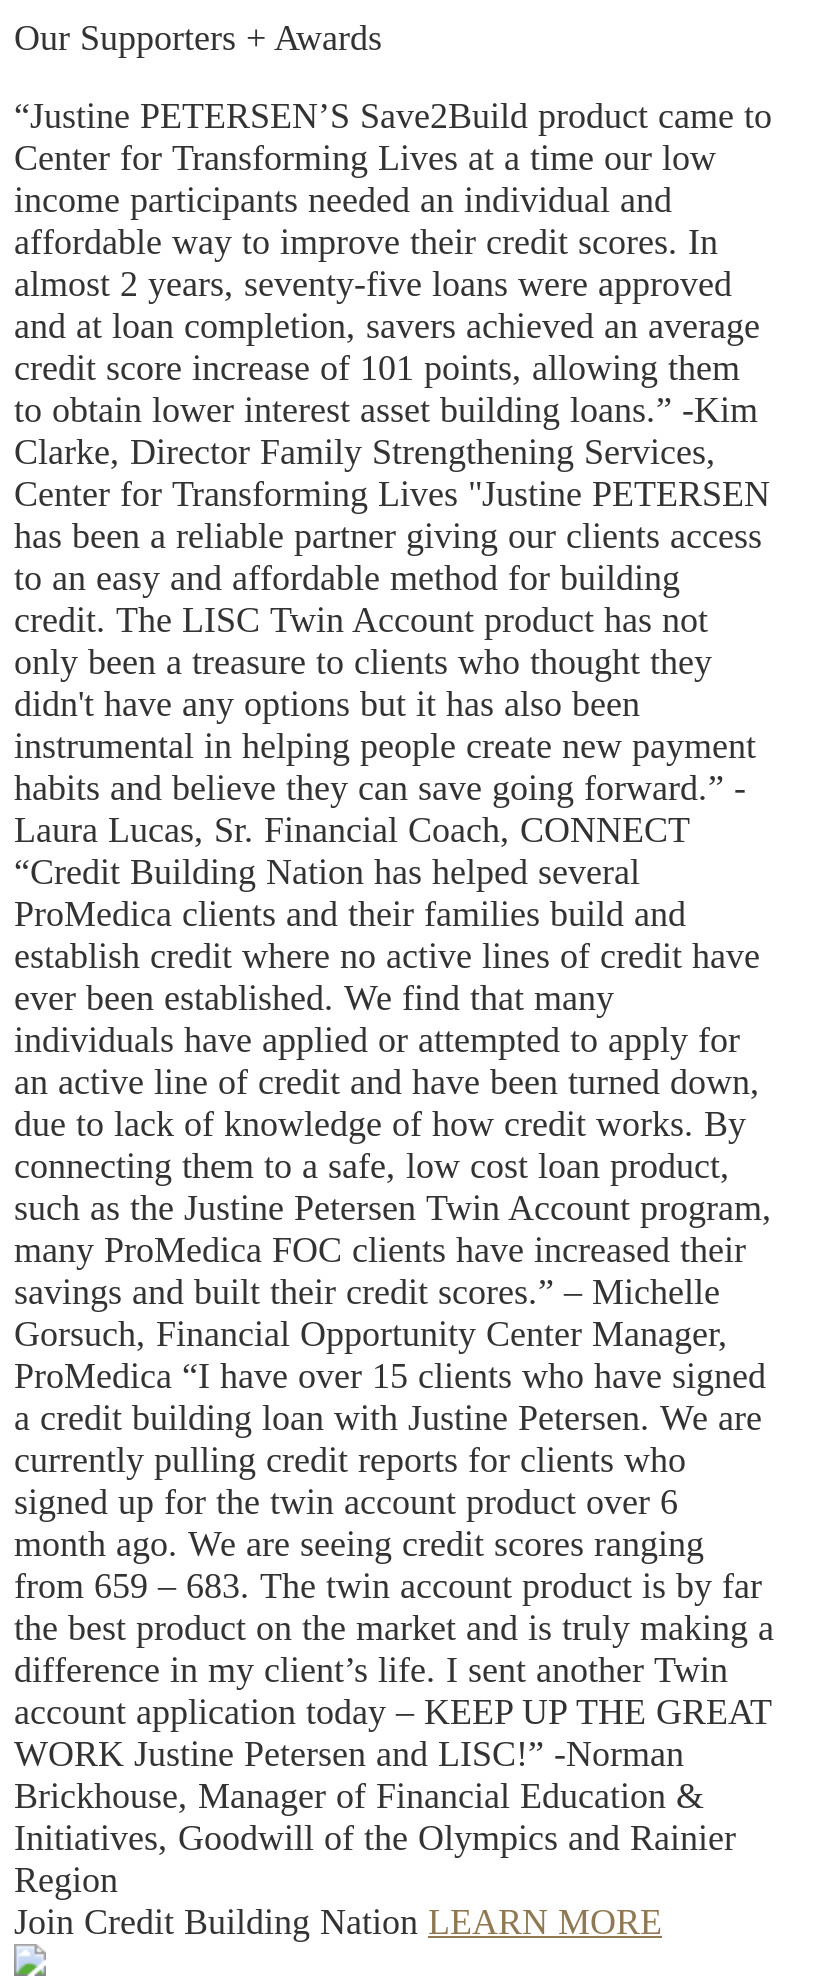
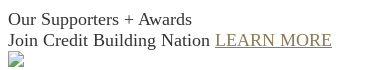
[14,96,774,1900] “Justine PETERSEN’S Save2Build product came to | Center for Transforming Lives at a time our low | income participants needed an individual and | affordable way to improve their credit scores. In | almost 2 years, seventy-five loans were approved | and at loan completion, savers achieved an average | credit score increase of 101 points, allowing them | to obtain lower interest asset building loans.” -Kim | Clarke, Director Family Strengthening Services, | Center for Transforming Lives "Justine PETERSEN | has been a reliable partner giving our clients access | to an easy and affordable method for building | credit. The LISC Twin Account product has not | only been a treasure to clients who thought they | didn't have any options but it has also been | instrumental in helping people create new payment | habits and believe they can save going forward.” - | Laura Lucas, Sr. Financial Coach, CONNECT | “Credit Building Nation has helped several | ProMedica clients and their families build and | establish credit where no active lines of credit have | ever been established. We find that many | individuals have applied or attempted to apply for | an active line of credit and have been turned down, | due to lack of knowledge of how credit works. By | connecting them to a safe, low cost loan product, | such as the Justine Petersen Twin Account program, | many ProMedica FOC clients have increased their | savings and built their credit scores.” – Michelle | Gorsuch, Financial Opportunity Center Manager, | ProMedica “I have over 15 clients who have signed | a credit building loan with Justine Petersen. We are | currently pulling credit reports for clients who | signed up for the twin account product over 6 | month ago. We are seeing credit scores ranging | from 659 – 683. The twin account product is by far | the best product on the market and is truly making a | difference in my client’s life. I sent another Twin | account application today – KEEP UP THE GREAT | WORK Justine Petersen and LISC!” -Norman | Brickhouse, Manager of Financial Education & | Initiatives, Goodwill of the Olympics and Rainier | Region -> none

